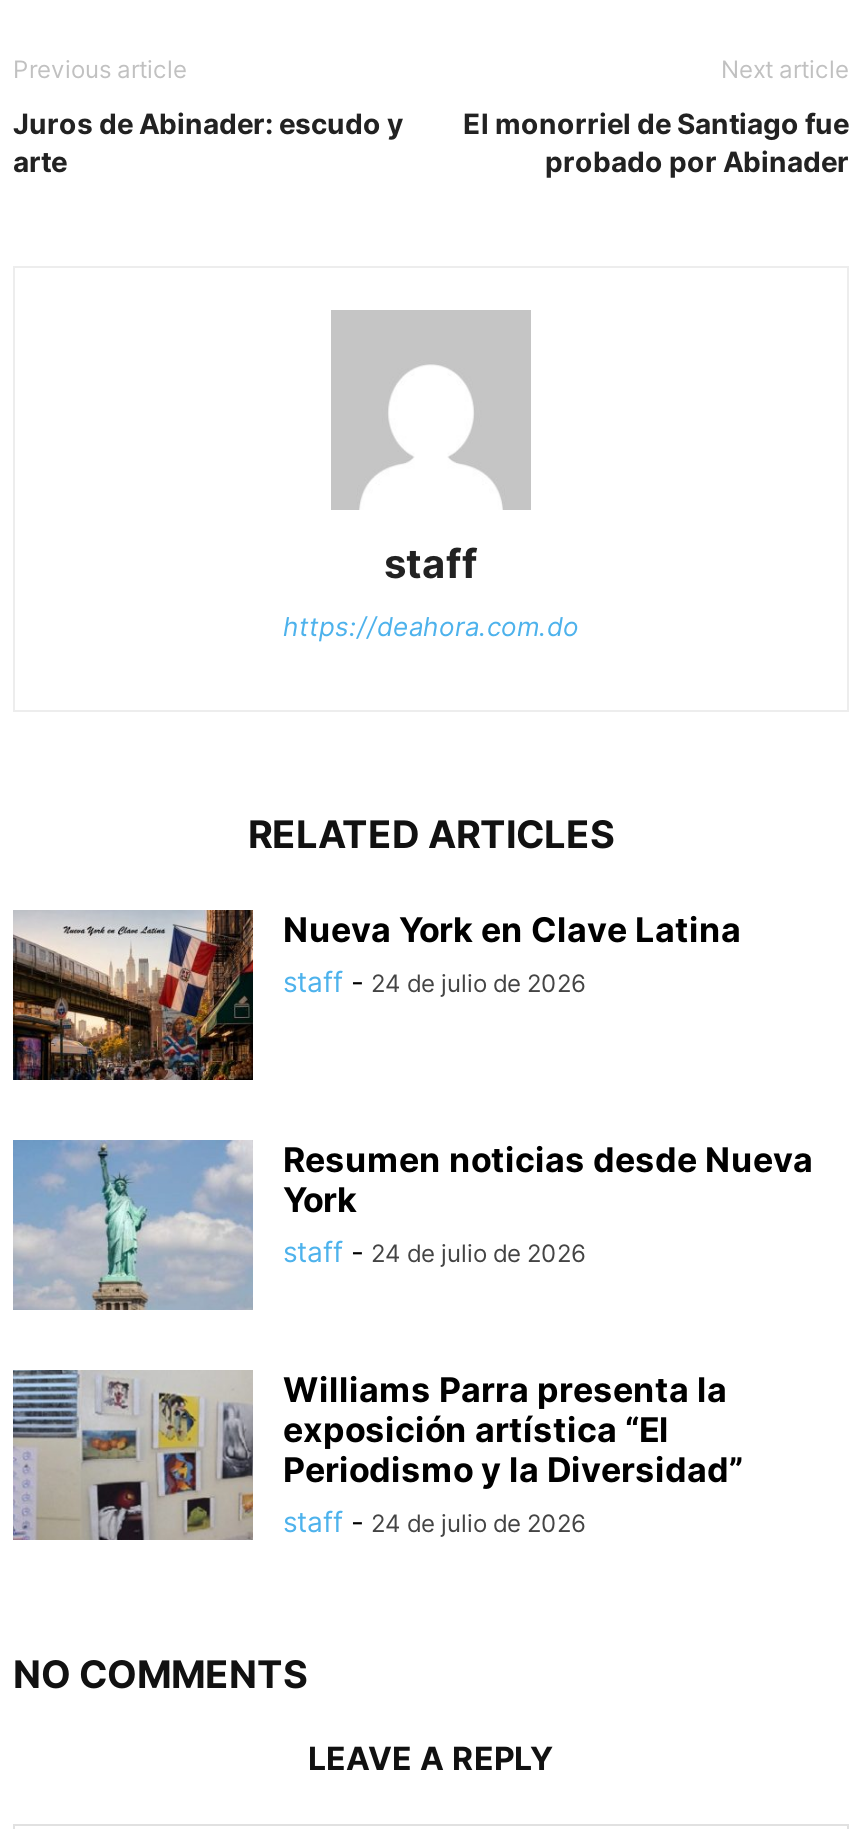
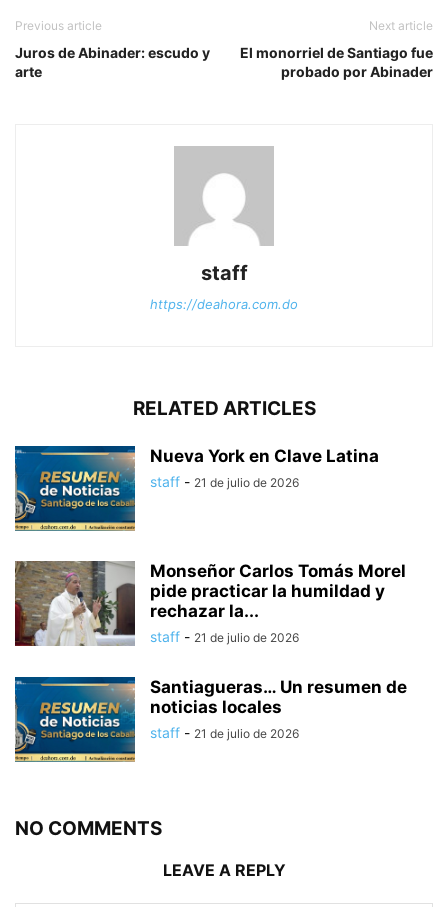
[11,908,585,1082] [image] | staff - 24 de julio de 2026 -> [14,445,299,532] [image] | staff - 21 de julio de 2026
[11,1138,813,1312] [image] | Resumen noticias desde Nueva | York | staff - 24 de julio de 2026 -> [14,560,406,646] [image] | Monseñor Carlos Tomás Morel | pide practicar la humildad y | rechazar la... | staff - 21 de julio de 2026
[11,1368,743,1540] [image] | Williams Parra presenta la | exposición artística “El | Periodismo y la Diversidad” | staff - 24 de julio de 2026 -> [14,676,407,763] [image] | Santiagueras… Un resumen de | noticias locales | staff - 21 de julio de 2026

